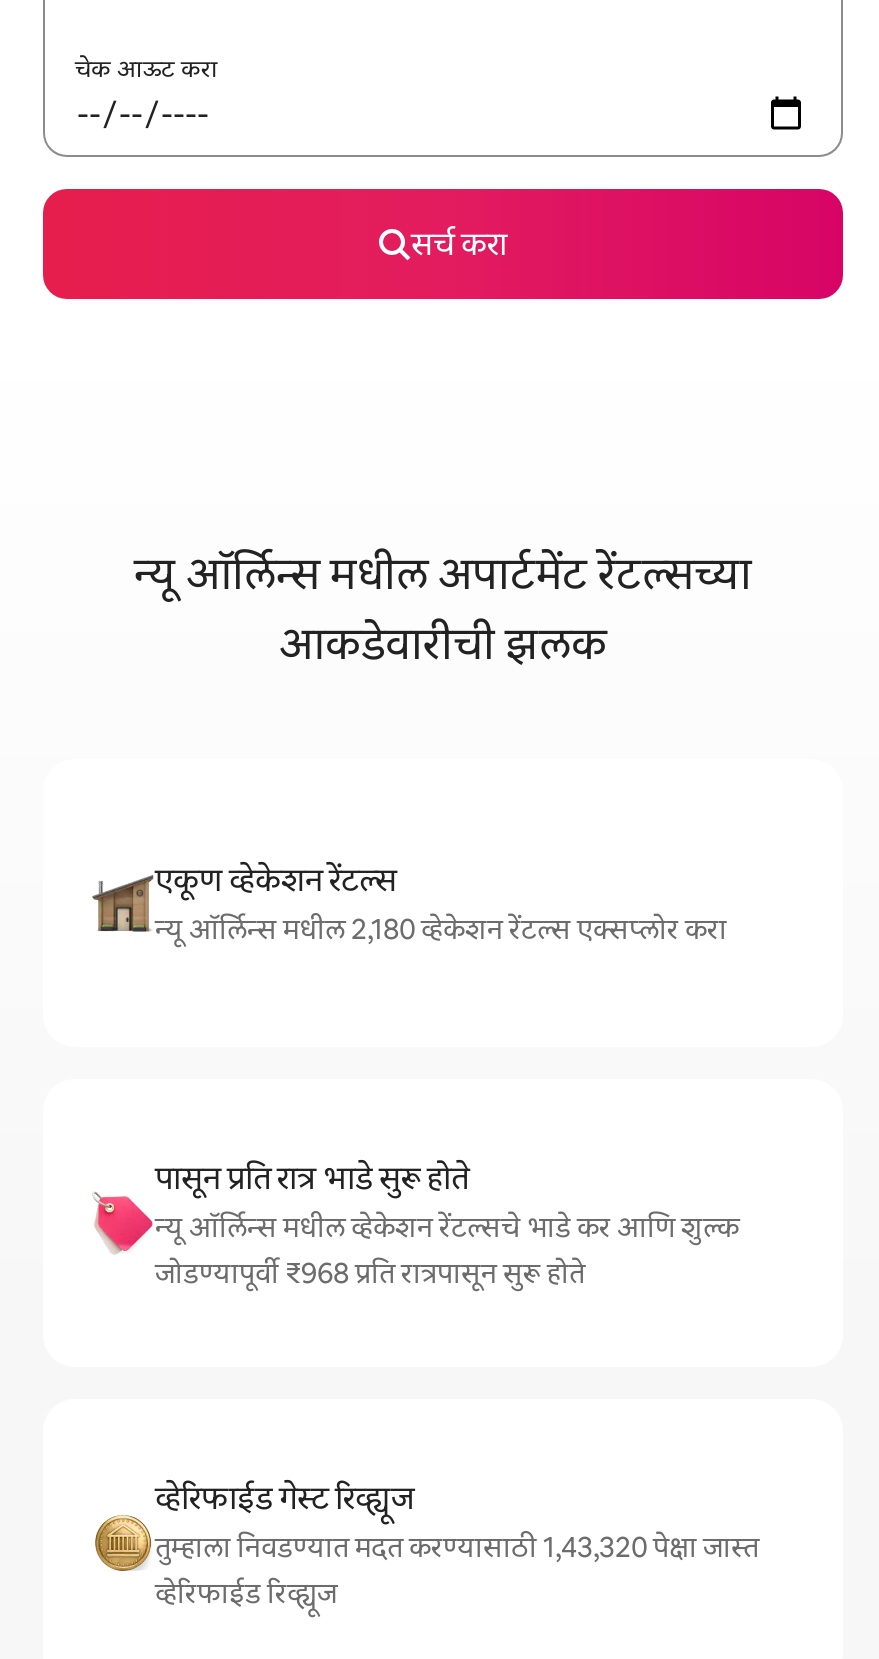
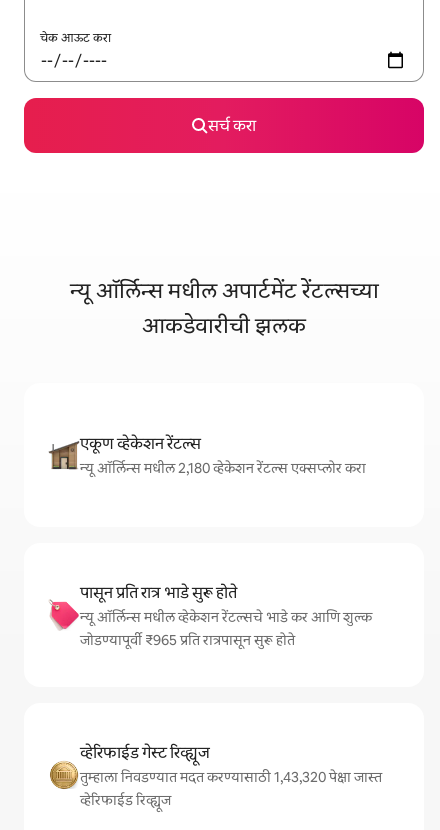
[155,1254,585,1290] जोडण्यापूर्वी ₹968 प्रति रात्रपासून सुरू होते -> [80,630,295,648] जोडण्यापूर्वी ₹965 प्रति रात्रपासून सुरू होते

